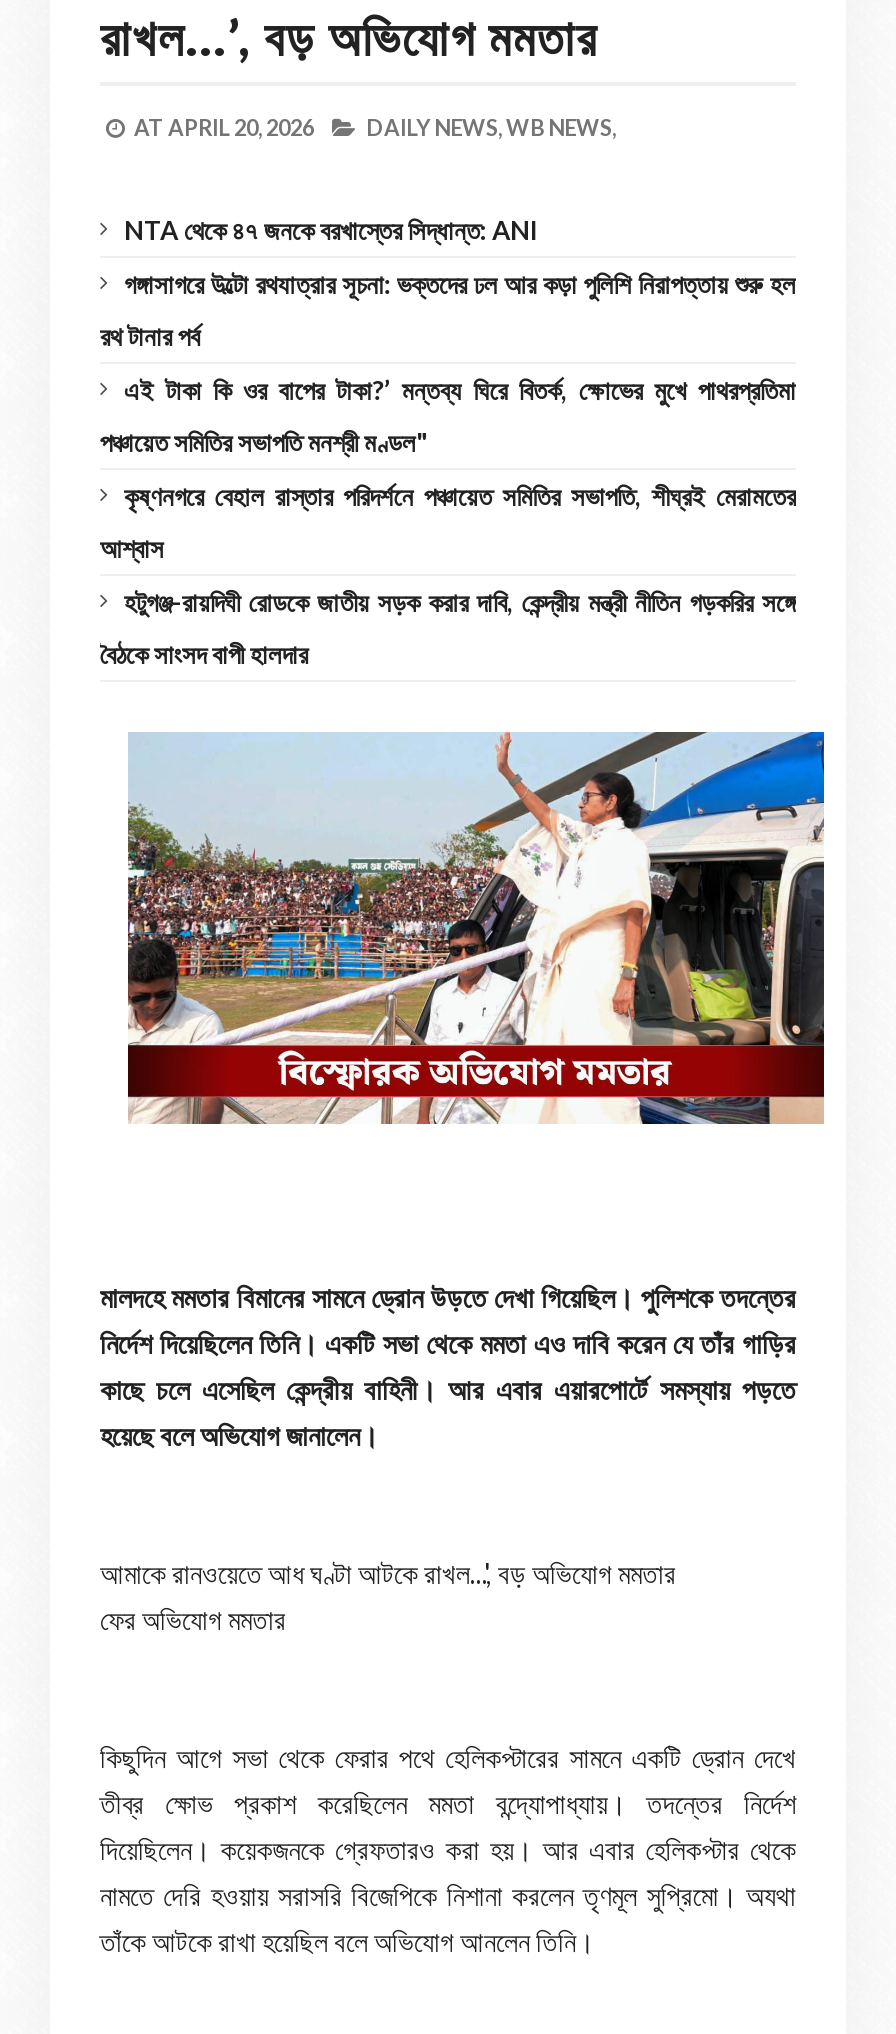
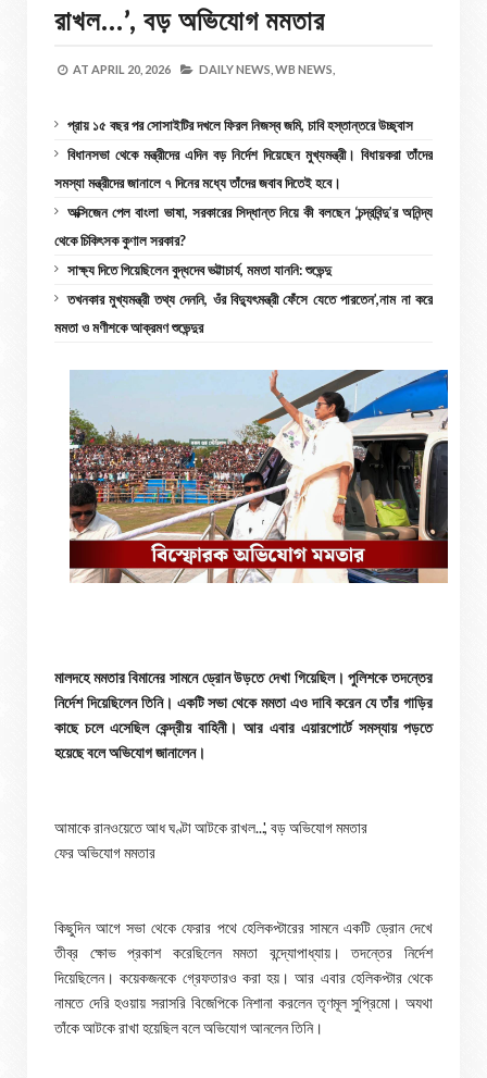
[100,214,796,670] NTA থেকে ৪৭ জনকে বরখাস্তের সিদ্ধান্ত: ANI | গঙ্গাসাগরে উল্টো রথযাত্রার সূচনা: ভক্তদের ঢল আর কড়া পুলিশি নিরাপত্তায় শুরু হল | রথ টানার পর্ব | এই টাকা কি ওর বাপের টাকা?’ মন্তব্য ঘিরে বিতর্ক, ক্ষোভের মুখে পাথরপ্রতিমা | পঞ্চায়েত সমিতির সভাপতি মনশ্রী মণ্ডল" | কৃষ্ণনগরে বেহাল রাস্তার পরিদর্শনে পঞ্চায়েত সমিতির সভাপতি, শীঘ্রই মেরামতের | আশ্বাস | হটুগঞ্জ-রায়দিঘী রোডকে জাতীয় সড়ক করার দাবি, কেন্দ্রীয় মন্ত্রী নীতিন গড়করির সঙ্গে | বৈঠকে সাংসদ বাপী হালদার -> [54,116,433,336] প্রায় ১৫ বছর পর সোসাইটির দখলে ফিরল নিজস্ব জমি, চাবি হস্তান্তরে উচ্ছ্বাস | বিধানসভা থেকে মন্ত্রীদের এদিন বড় নির্দেশ দিয়েছেন মুখ্যমন্ত্রী। বিধায়করা তাঁদের | সমস্যা মন্ত্রীদের জানালে ৭ দিনের মধ্যে তাঁদের জবাব দিতেই হবে। | অক্সিজেন পেল বাংলা ভাষা, সরকারের সিদ্ধান্ত নিয়ে কী বলছেন ‘চন্দ্রবিন্দু’র অনিন্দ্য | থেকে চিকিৎসক কুণাল সরকার? | সাক্ষ্য দিতে গিয়েছিলেন বুদ্ধদেব ভট্টাচার্য, মমতা যাননি: শুভেন্দু | তখনকার মুখ্যমন্ত্রী তথ্য দেননি, ওঁর বিদ্যুৎমন্ত্রী ফেঁসে যেতে পারতেন’,নাম না করে | মমতা ও মণীশকে আক্রমণ শুভেন্দুর

